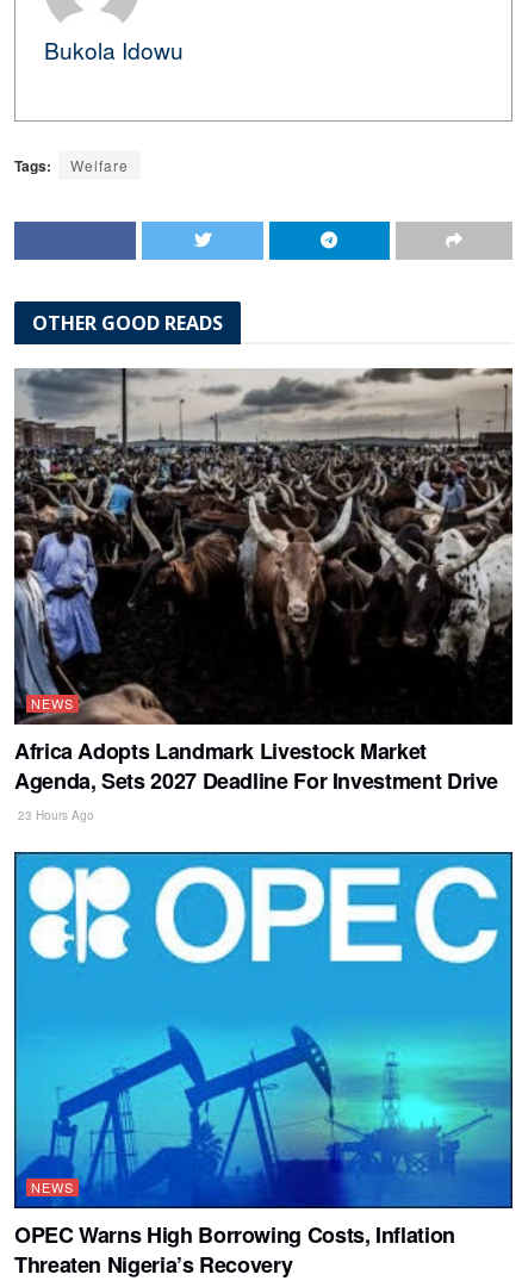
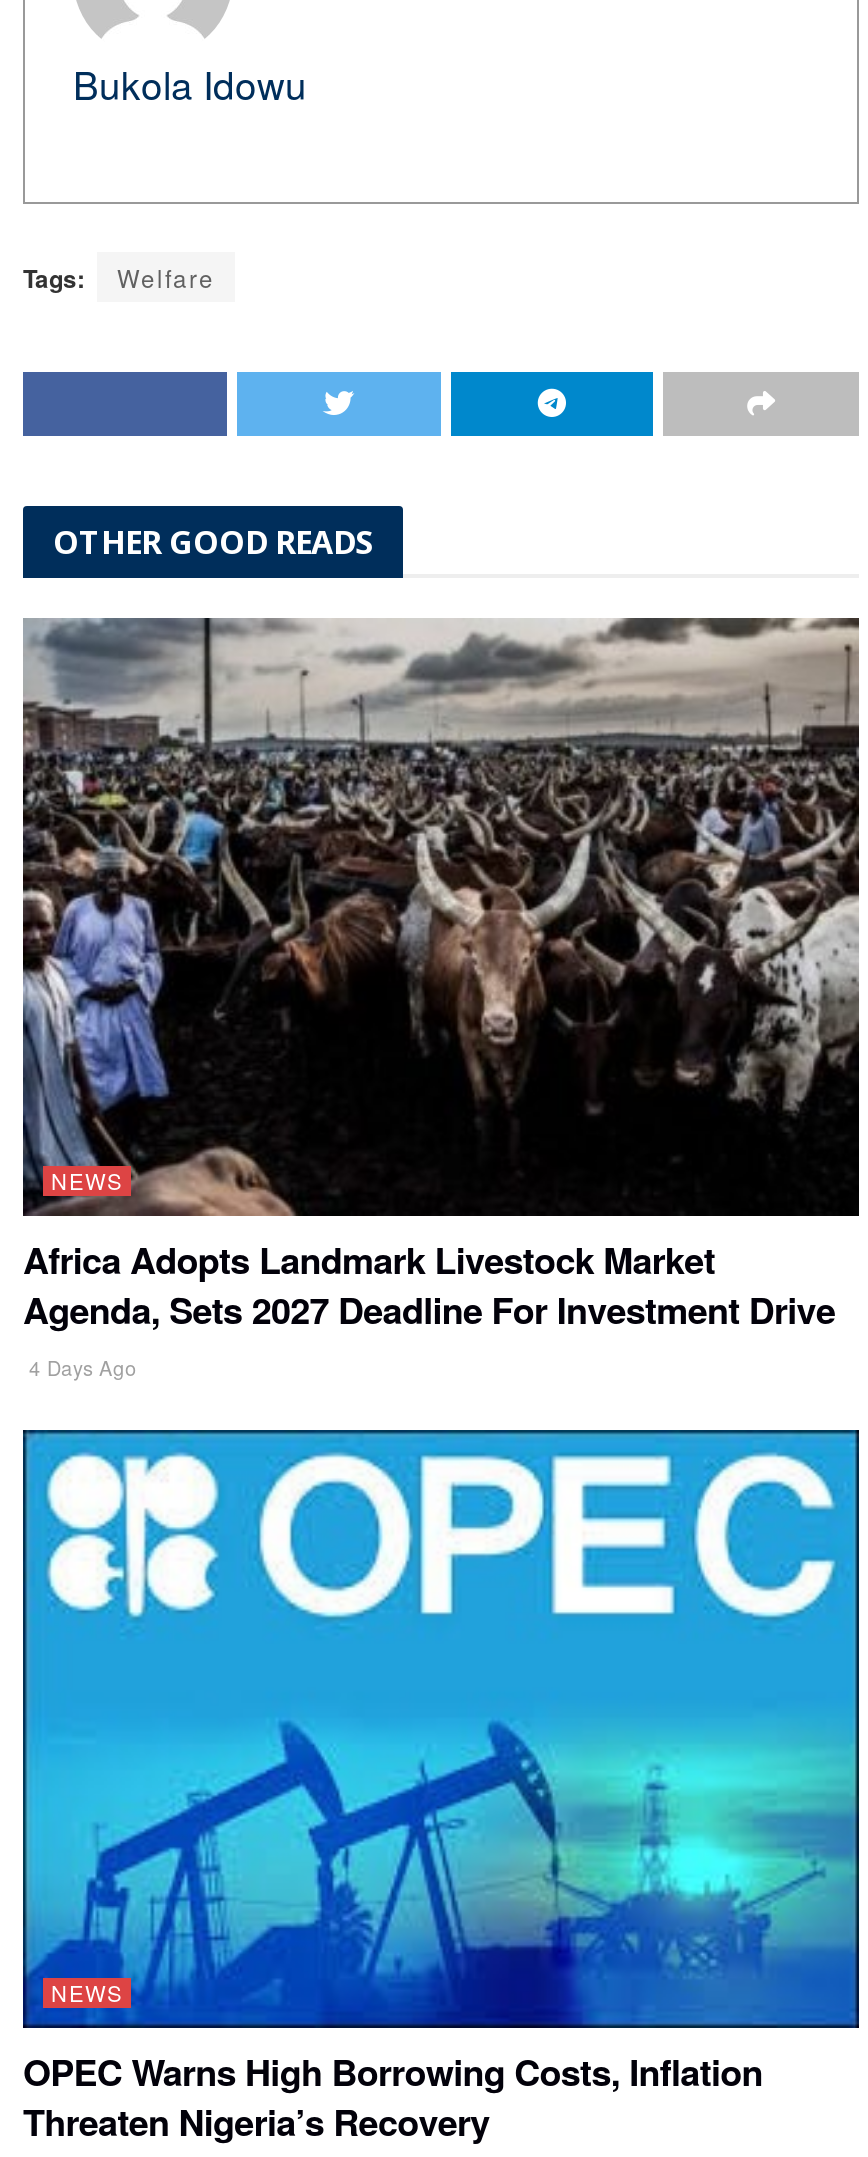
[14,807,94,823] 23 Hours Ago -> [23,1354,137,1382] 4 Days Ago

